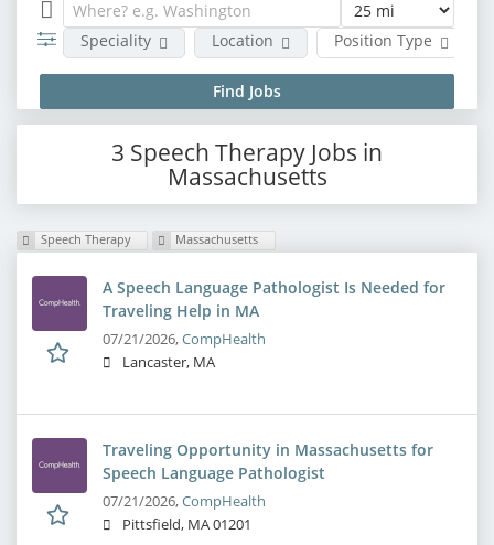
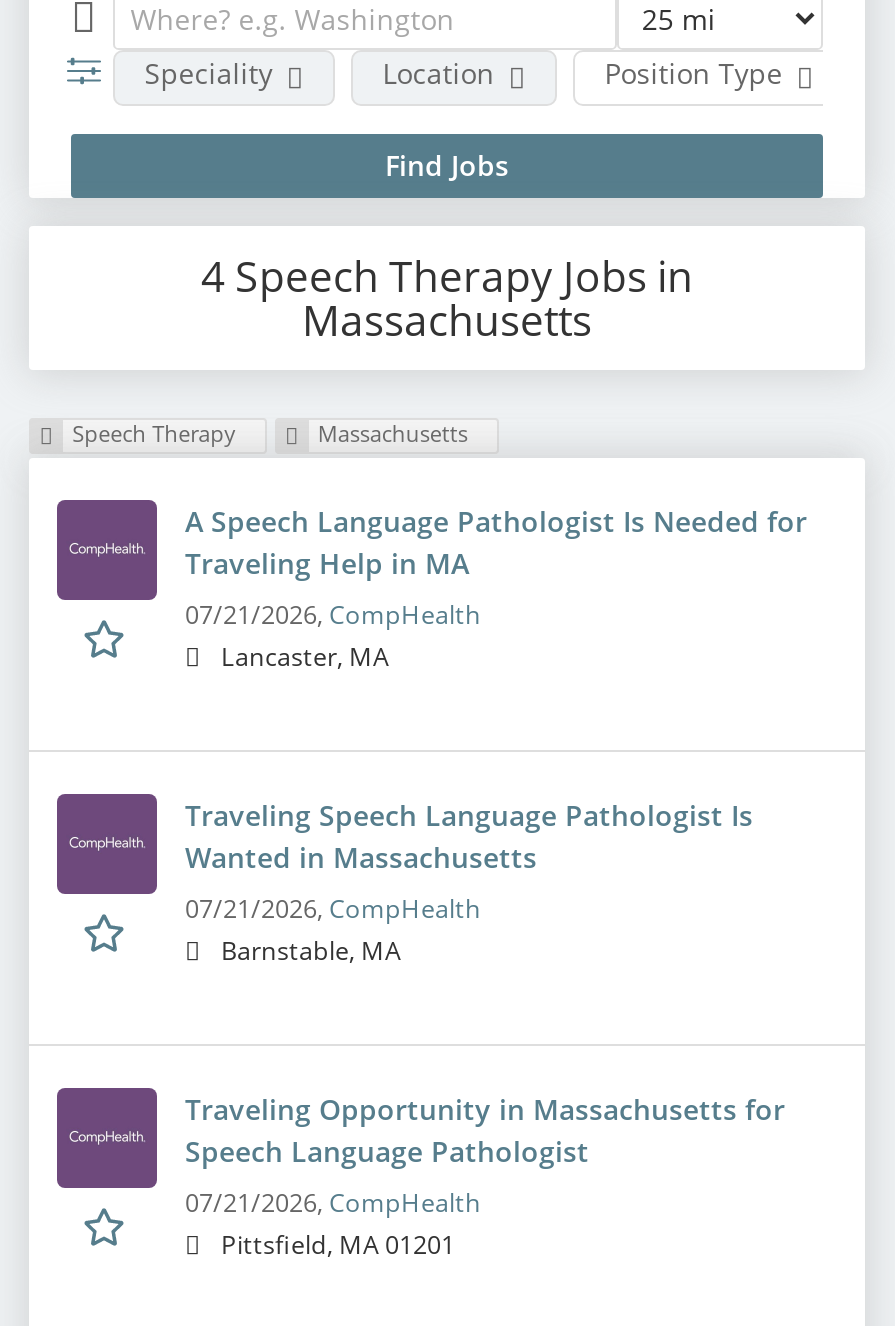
[111,136,383,167] 3 Speech Therapy Jobs in -> [201,247,693,303] 4 Speech Therapy Jobs in
none -> [185,797,753,969] Traveling Speech Language Pathologist Is | Wanted in Massachusetts | 07/21/2026, CompHealth | Barnstable, MA

